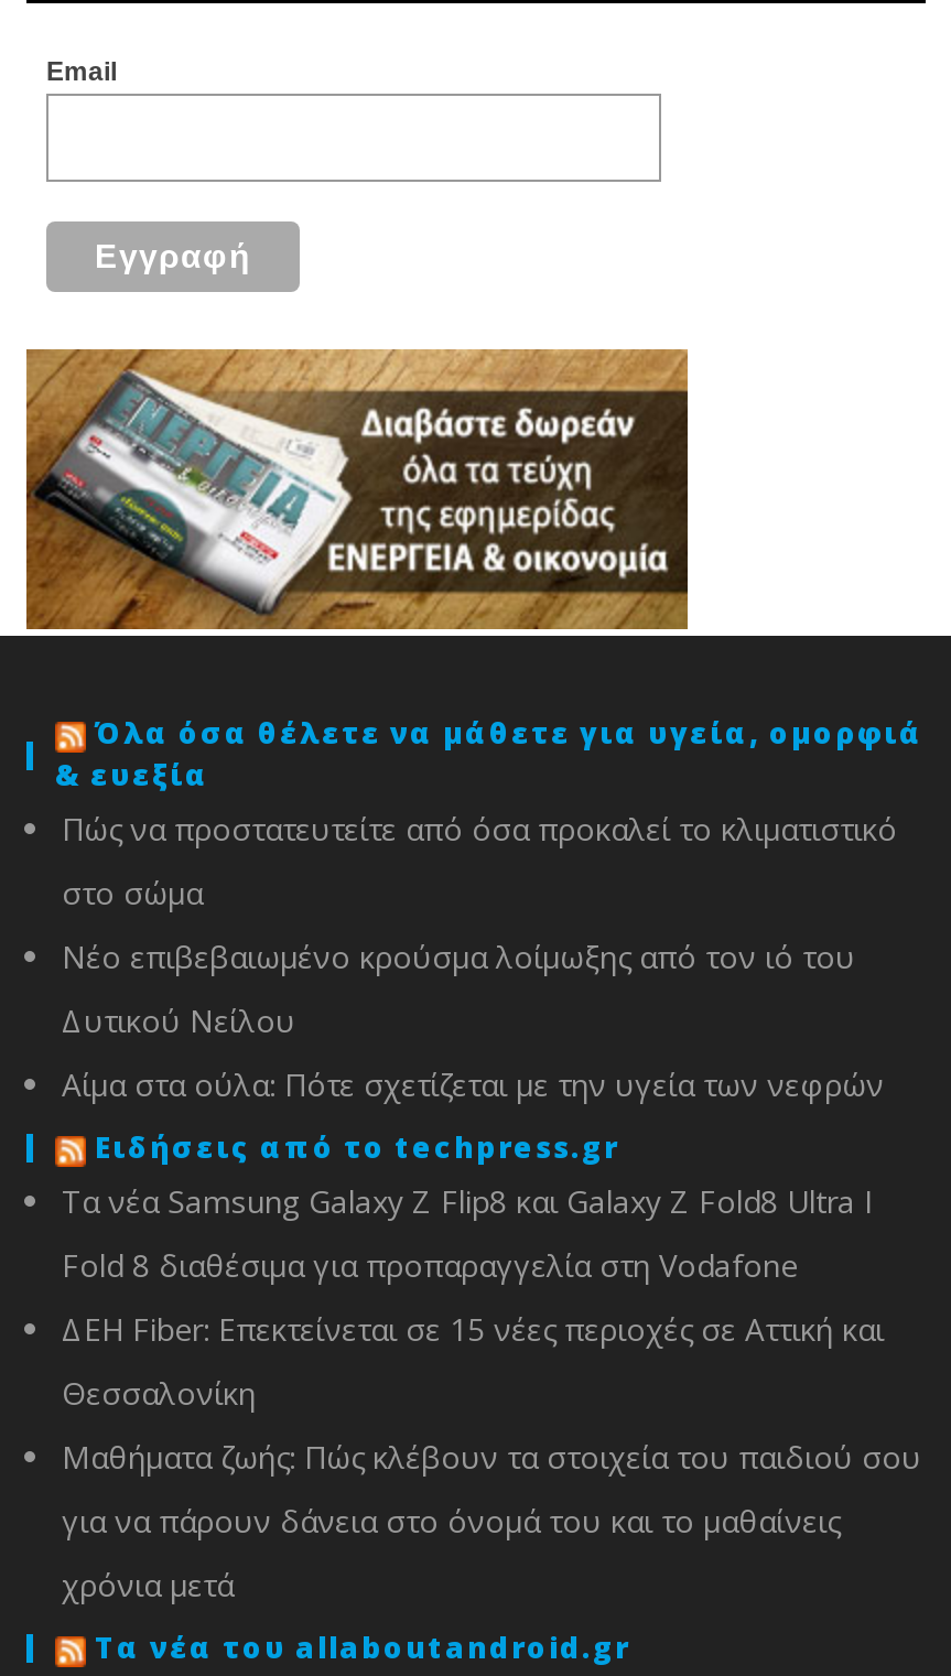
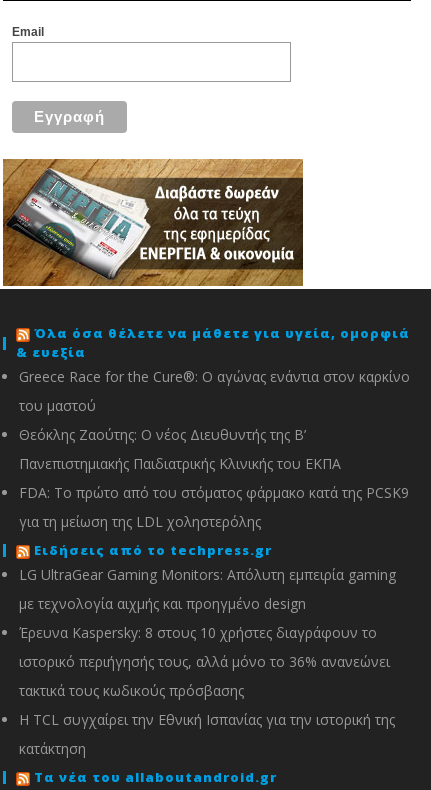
[62,808,897,1105] Πώς να προστατευτείτε από όσα προκαλεί το κλιματιστικό | στο σώμα | Νέο επιβεβαιωμένο κρούσμα λοίμωξης από τον ιό του | Δυτικού Νείλου | Αίμα στα ούλα: Πότε σχετίζεται με την υγεία των νεφρών -> [19,367,410,531] Greece Race for the Cure®: O αγώνας ενάντια στον καρκίνο | του μαστού | Θεόκλης Ζαούτης: O νέος Διευθυντής της Β’ | Πανεπιστημιακής Παιδιατρικής Κλινικής του ΕΚΠΑ | FDA: Το πρώτο από του στόματος φάρμακο κατά της PCSK9 | για τη μείωση της LDL χοληστερόλης
[62,1180,873,1222] Τα νέα Samsung Galaxy Z Flip8 και Galaxy Z Fold8 Ultra I -> [19,565,396,584] LG UltraGear Gaming Monitors: Απόλυτη εμπειρία gaming
[62,1244,798,1286] Fold 8 διαθέσιμα για προπαραγγελία στη Vodafone -> [19,594,306,613] με τεχνολογία αιχμής και προηγμένο design
[62,1308,884,1350] ΔΕΗ Fiber: Επεκτείνεται σε 15 νέες περιοχές σε Αττική και -> [19,623,377,642] Έρευνα Kaspersky: 8 στους 10 χρήστες διαγράφουν το
[62,1372,256,1414] Θεσσαλονίκη -> [19,652,390,671] ιστορικό περιήγησής τους, αλλά μόνο το 36% ανανεώνει
[62,1436,921,1478] Μαθήματα ζωής: Πώς κλέβουν τα στοιχεία του παιδιού σου -> [19,681,244,700] τακτικά τους κωδικούς πρόσβασης
[62,1500,840,1542] για να πάρουν δάνεια στο όνομά του και το μαθαίνεις -> [19,710,395,729] Η TCL συγχαίρει την Εθνική Ισπανίας για την ιστορική της
[62,1564,234,1605] χρόνια μετά -> [19,739,86,758] κατάκτηση

